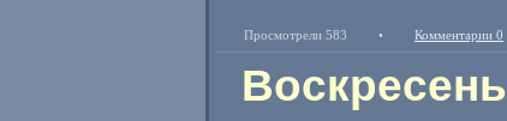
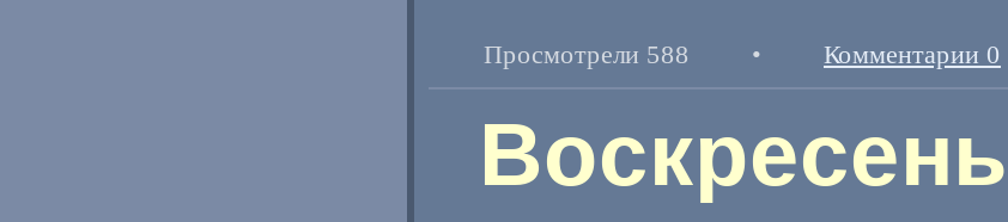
[244,28,347,42] Просмотрели 583 -> [484,39,690,68] Просмотрели 588

